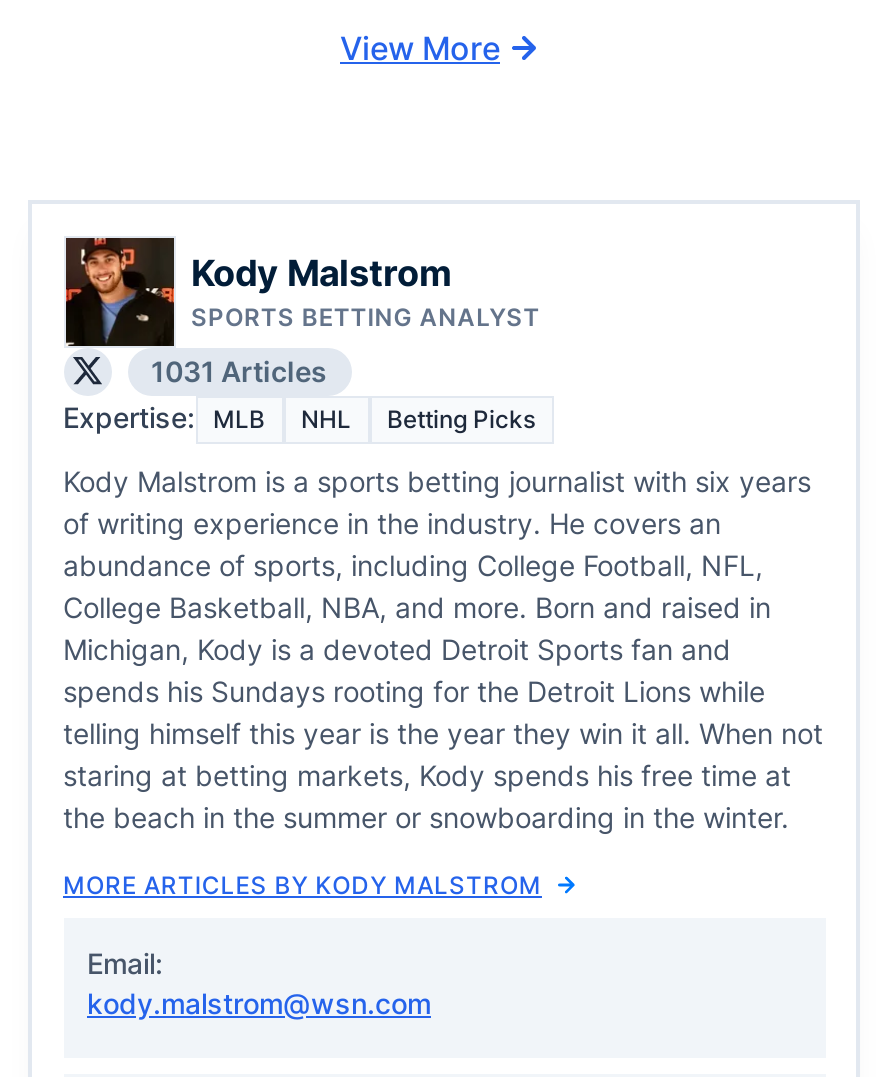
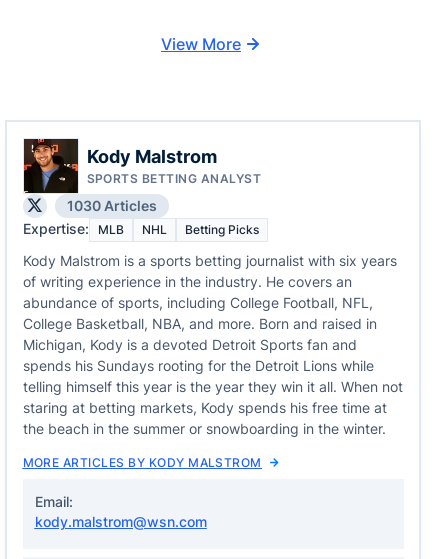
[151,353,327,387] 1031 Articles -> [66,196,156,213] 1030 Articles

